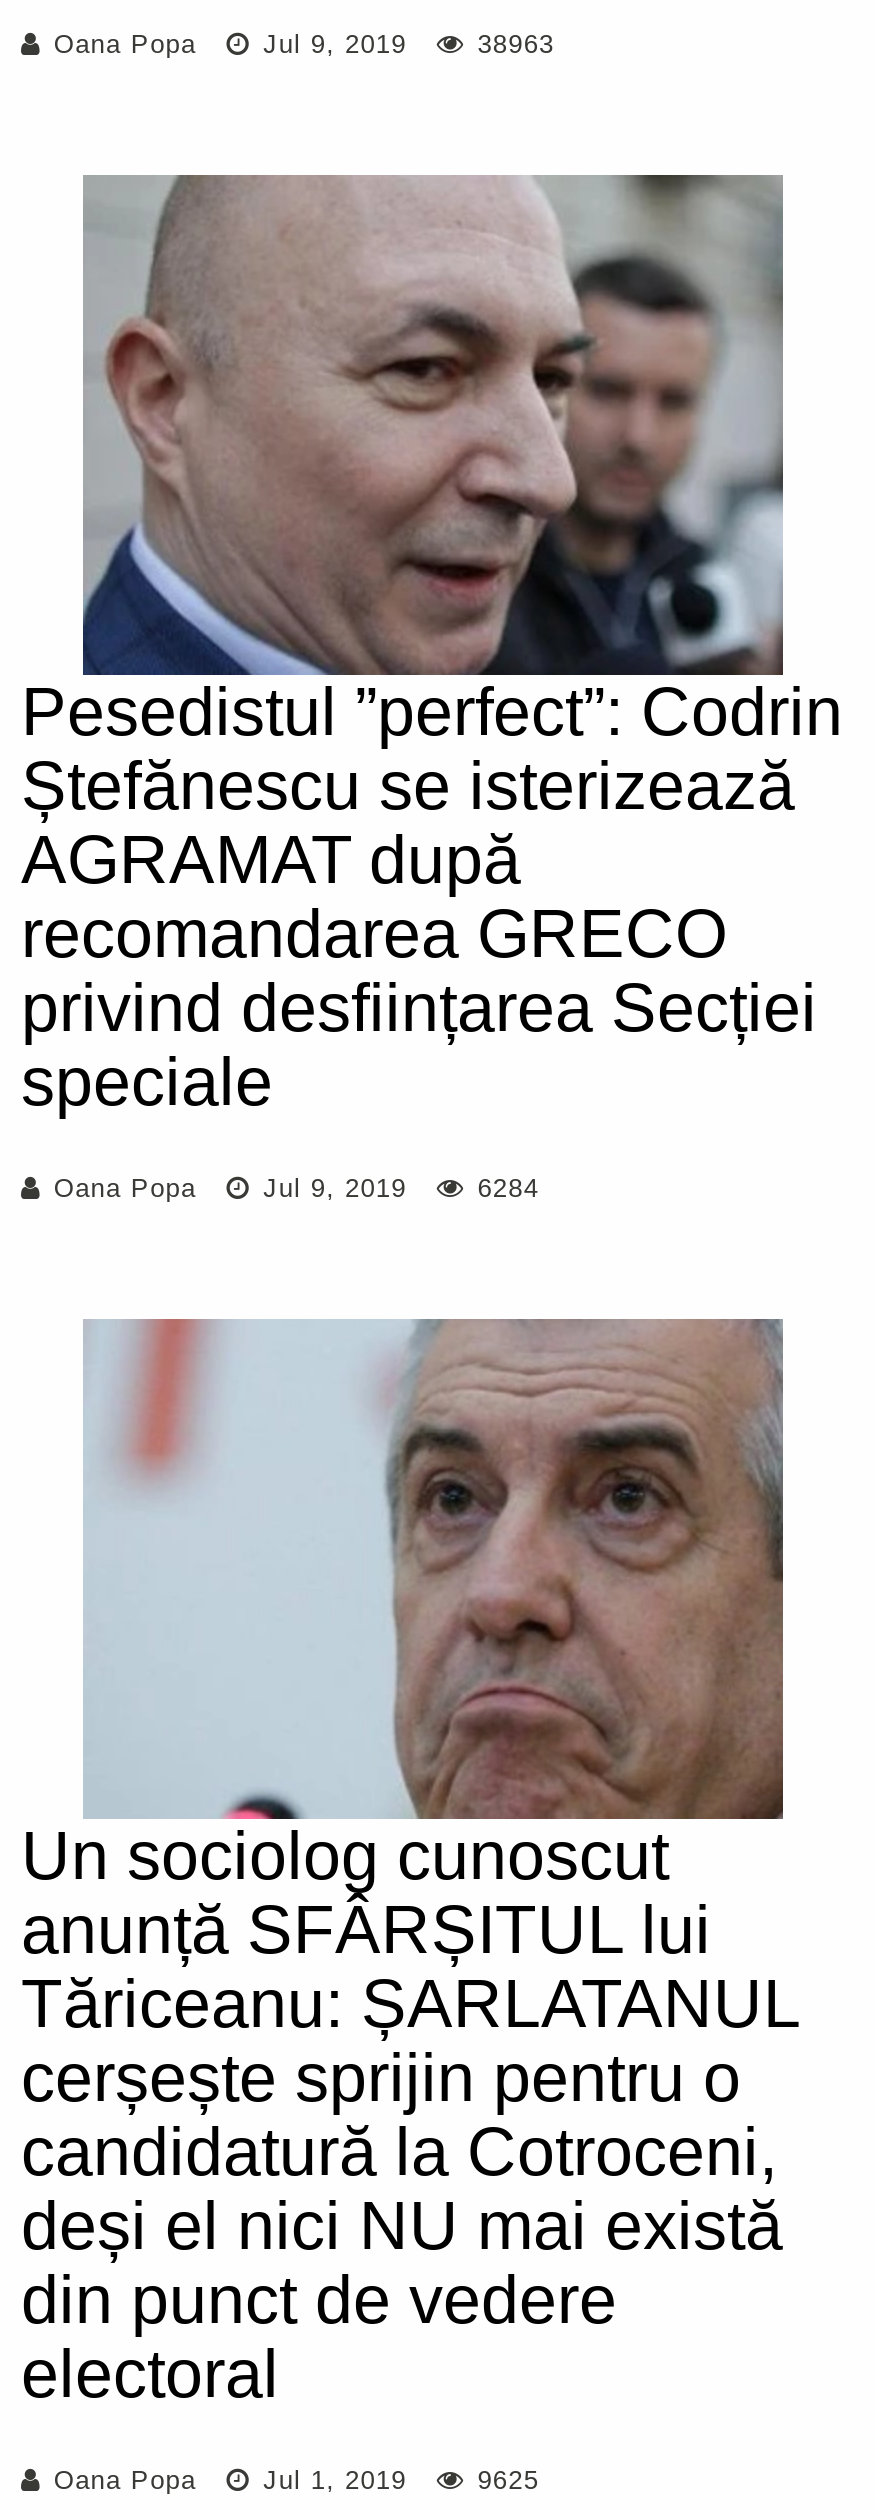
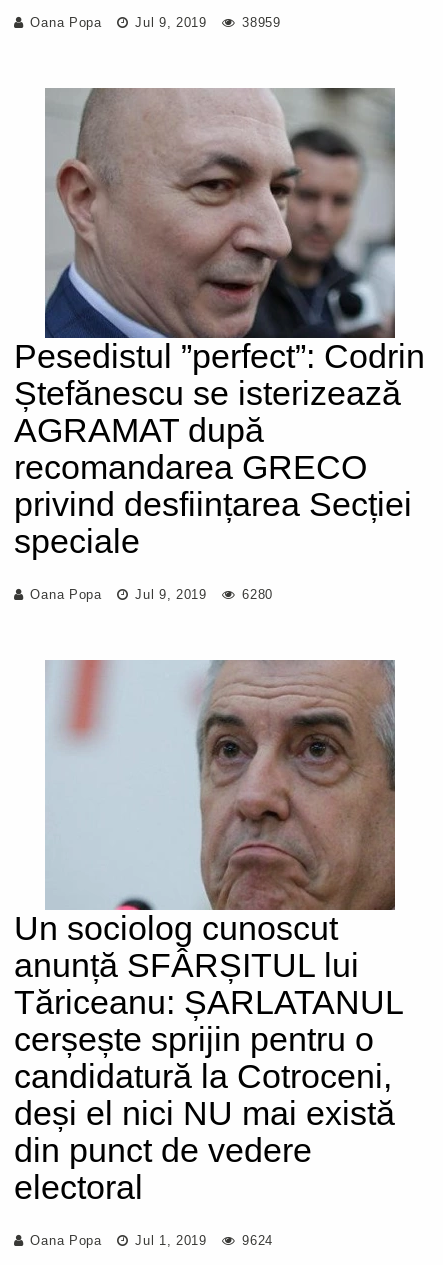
[468,29,554,59] 38963 -> [237,15,281,30] 38959
[468,1173,539,1203] 6284 -> [237,587,273,602] 6280
[468,2465,539,2495] 9625 -> [237,1233,273,1248] 9624

